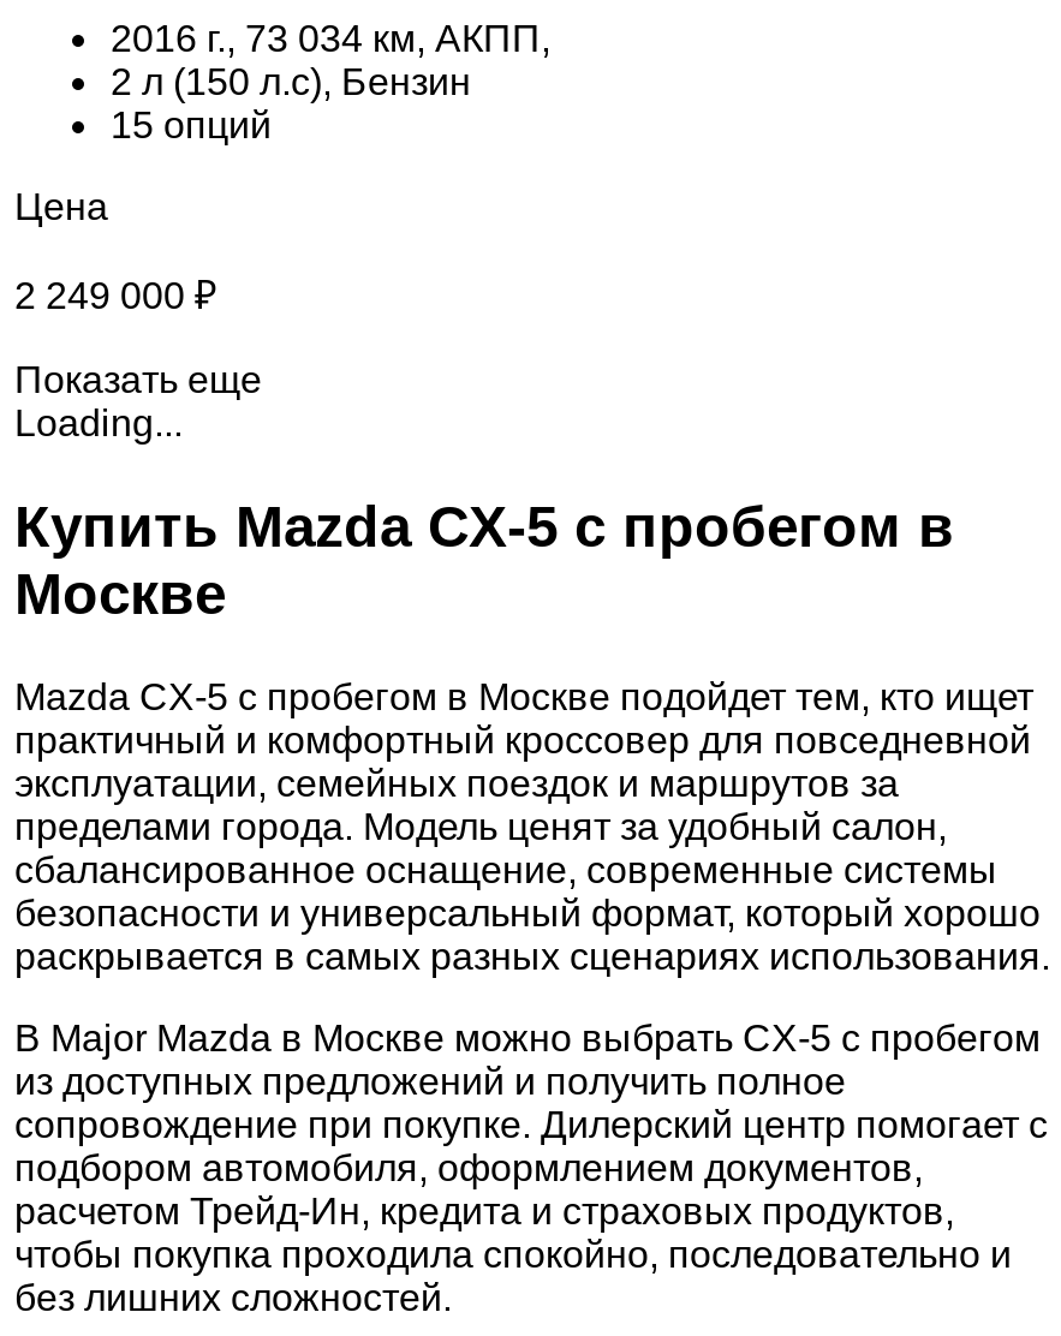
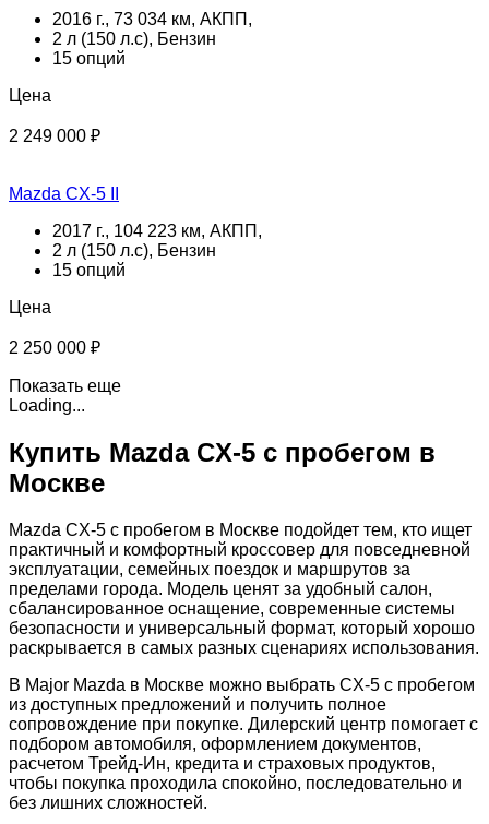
none -> [9,184,262,357] Mazda CX-5 II | 2017 г., 104 223 км, АКПП, | 2 л (150 л.с), Бензин | 15 опций | Цена | 2 250 000 ₽

